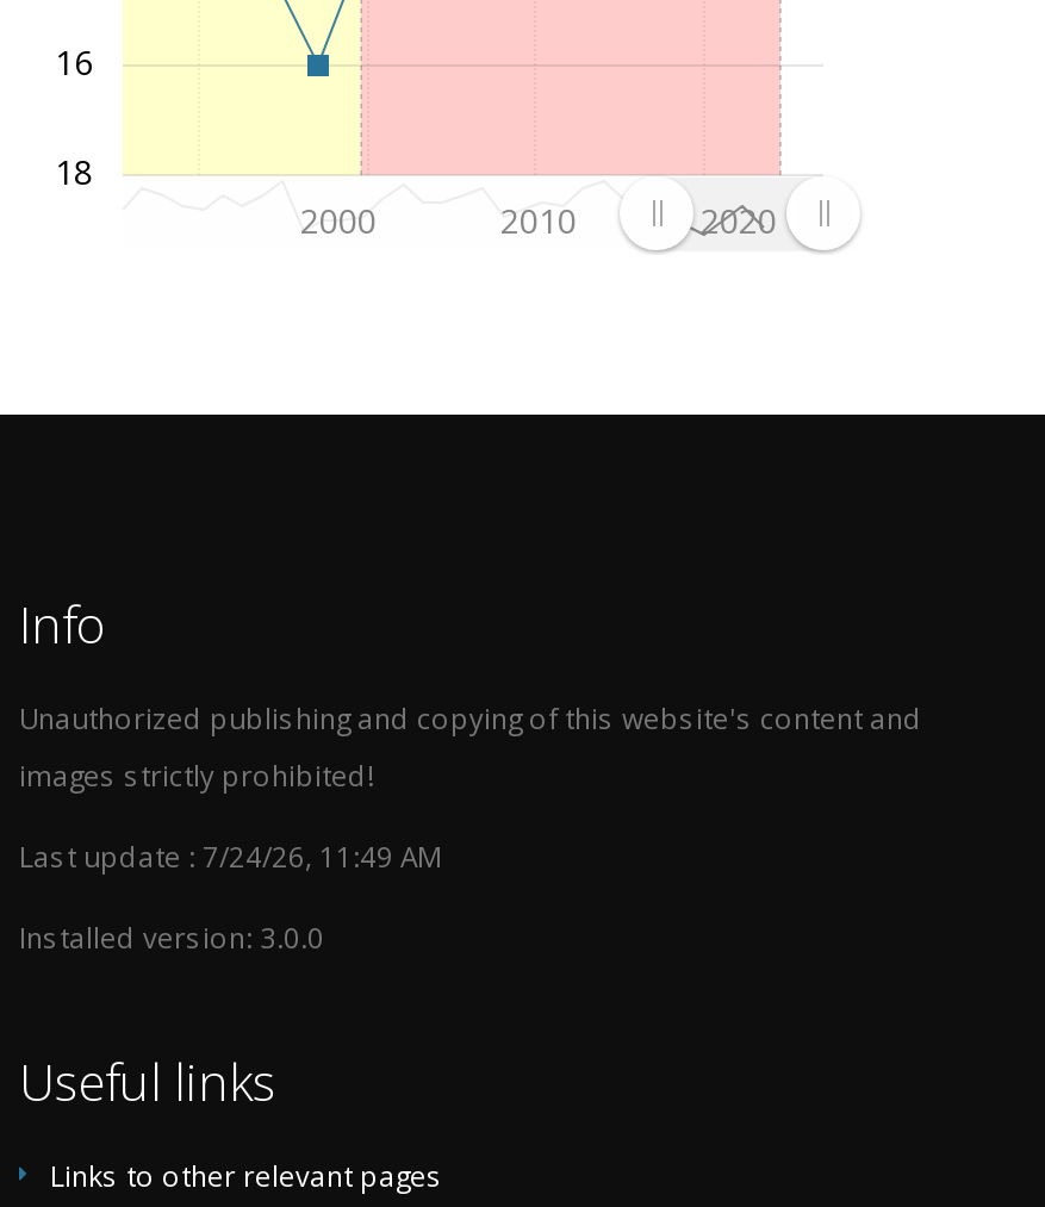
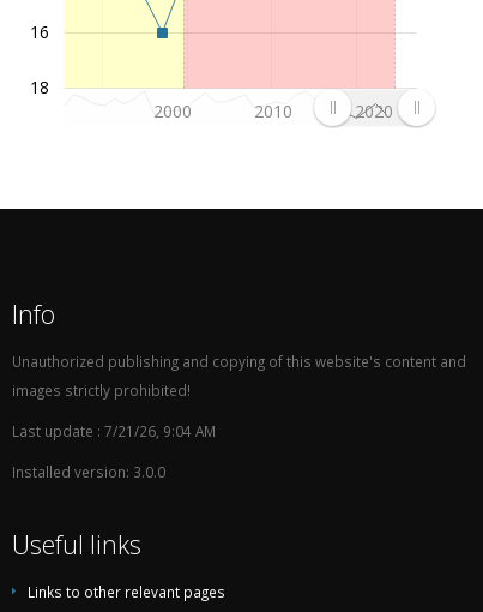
[19,836,441,875] Last update : 7/24/26, 11:49 AM -> [12,421,216,440] Last update : 7/21/26, 9:04 AM

